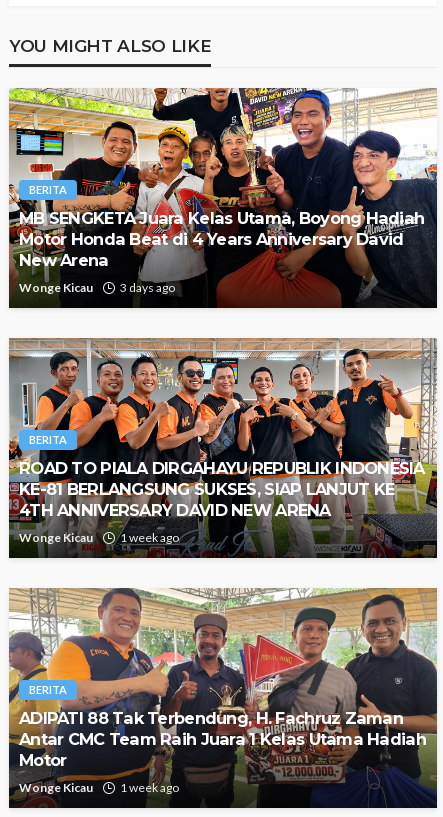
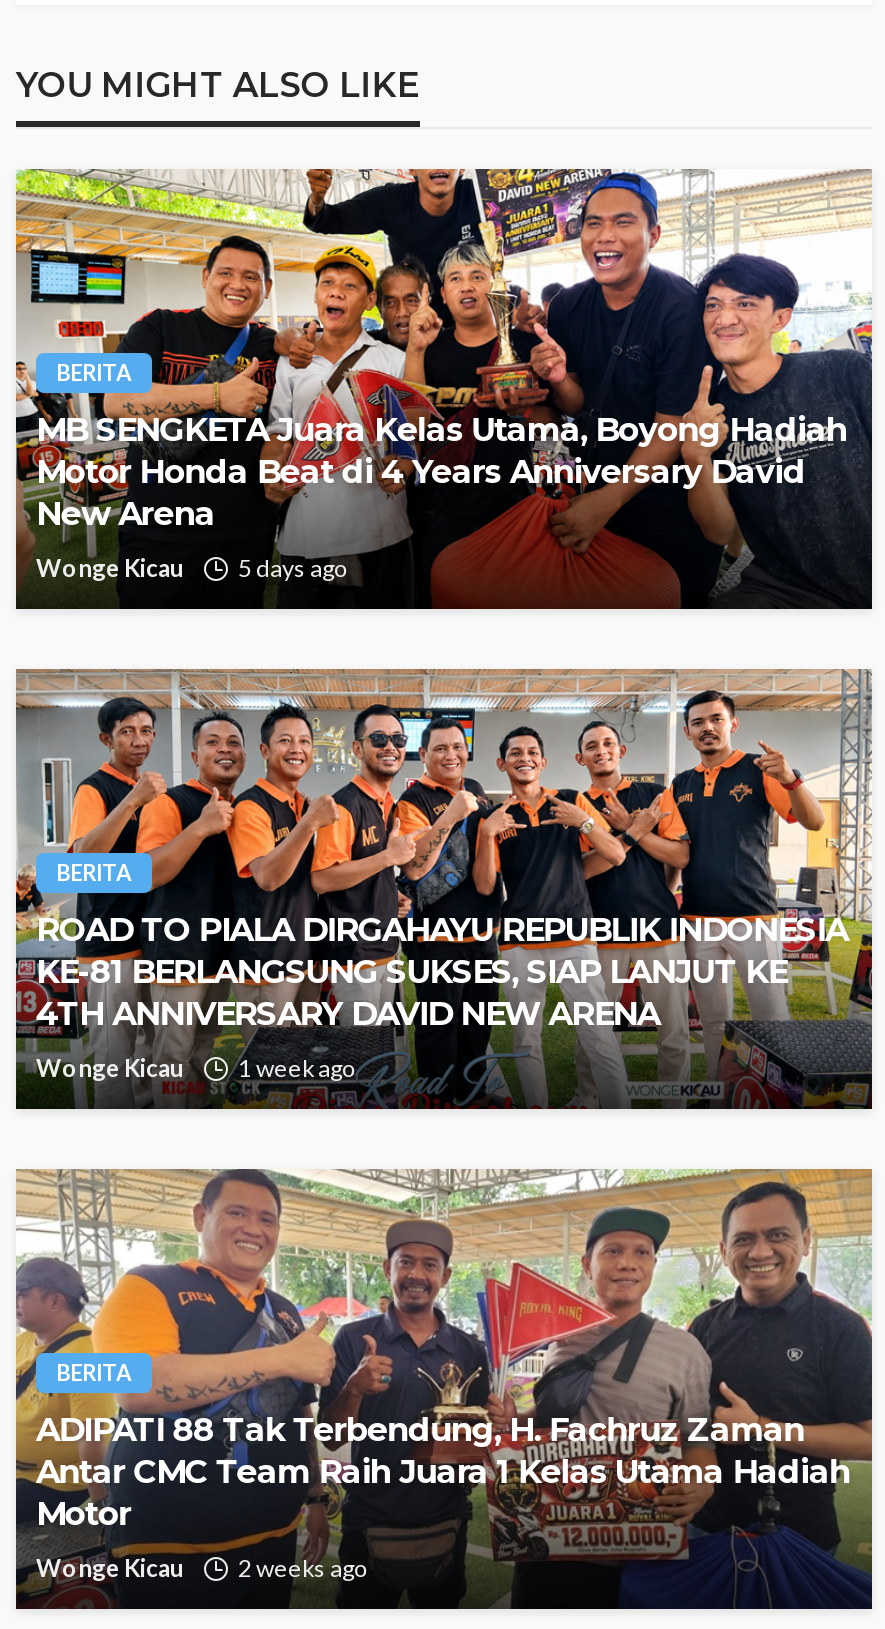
[19,280,175,295] Wonge Kicau 3 days ago -> [36,553,348,583] Wonge Kicau 5 days ago
[19,780,179,795] Wonge Kicau 1 week ago -> [36,1553,368,1583] Wonge Kicau 2 weeks ago

